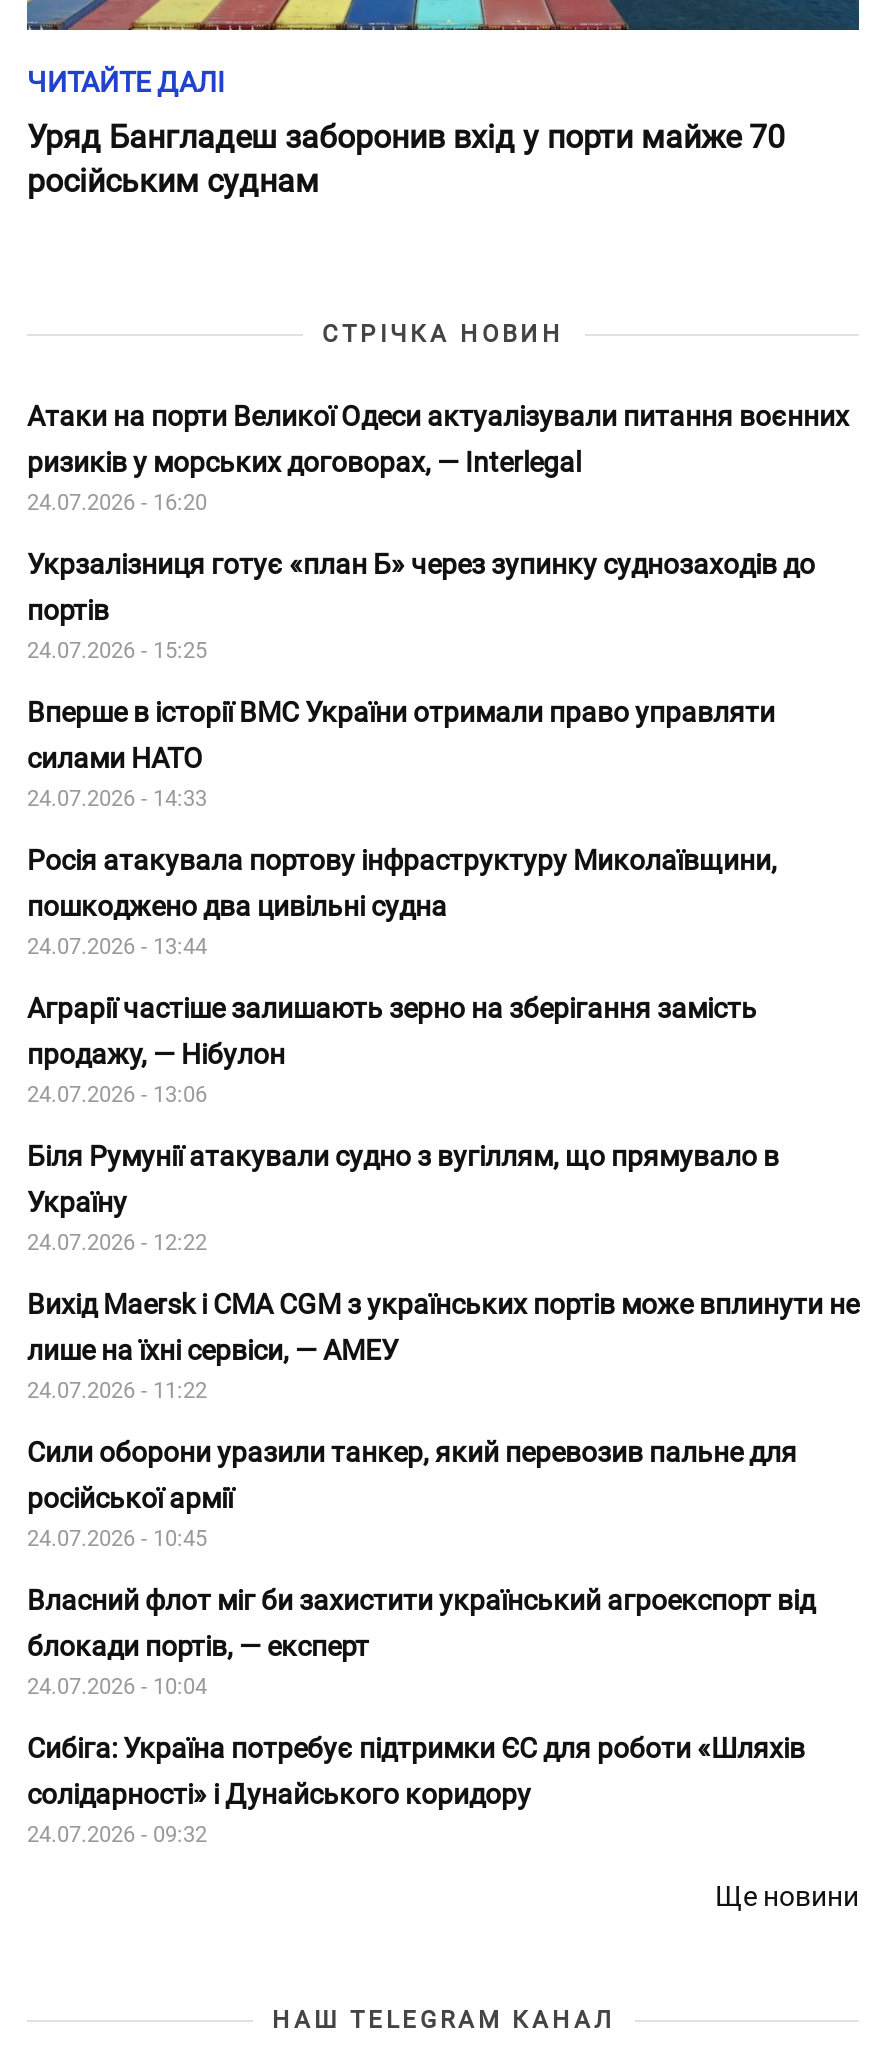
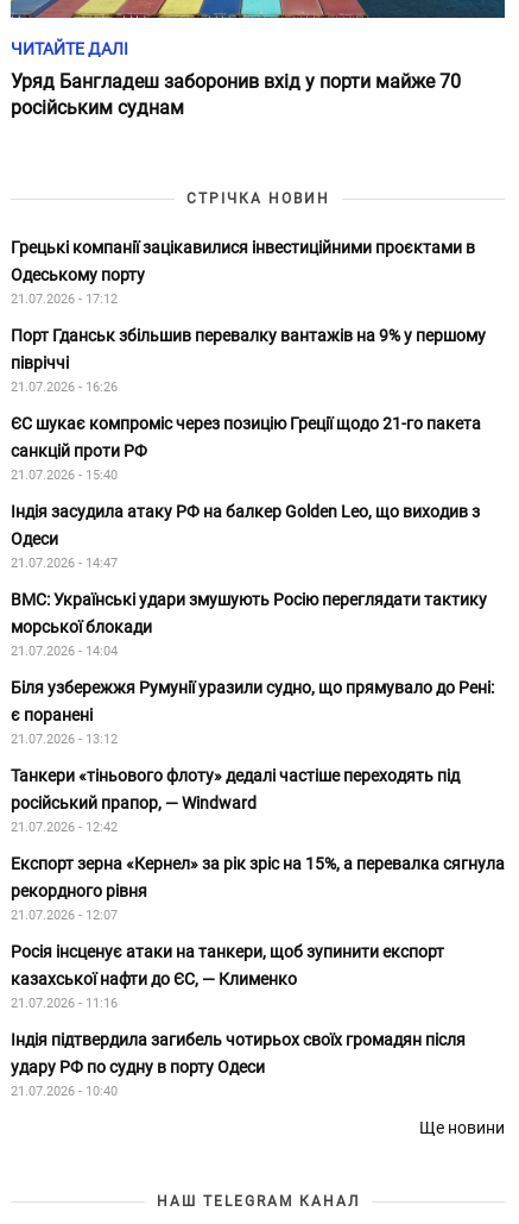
[27,400,849,516] Атаки на порти Великої Одеси актуалізували питання воєнних | ризиків у морських договорах, — Interlegal | 24.07.2026 - 16:20 -> [11,238,475,307] Грецькі компанії зацікавилися інвестиційними проєктами в | Одеському порту | 21.07.2026 - 17:12
[27,548,815,664] Укрзалізниця готує «план Б» через зупинку суднозаходів до | портів | 24.07.2026 - 15:25 -> [11,326,486,395] Порт Гданськ збільшив перевалку вантажів на 9% у першому | півріччі | 21.07.2026 - 16:26
[27,696,775,812] Вперше в історії ВМС України отримали право управляти | силами НАТО | 24.07.2026 - 14:33 -> [11,414,481,483] ЄС шукає компроміс через позицію Греції щодо 21-го пакета | санкцій проти РФ | 21.07.2026 - 15:40
[27,844,777,960] Росія атакувала портову інфраструктуру Миколаївщини, | пошкоджено два цивільні судна | 24.07.2026 - 13:44 -> [11,502,480,571] Індія засудила атаку РФ на балкер Golden Leo, що виходив з | Одеси | 21.07.2026 - 14:47
[27,992,757,1108] Аграрії частіше залишають зерно на зберігання замість | продажу, — Нібулон | 24.07.2026 - 13:06 -> [11,590,487,659] ВМС: Українські удари змушують Росію переглядати тактику | морської блокади | 21.07.2026 - 14:04
[27,1140,779,1256] Біля Румунії атакували судно з вугіллям, що прямувало в | Україну | 24.07.2026 - 12:22 -> [11,678,494,747] Біля узбережжя Румунії уразили судно, що прямувало до Рені: | є поранені | 21.07.2026 - 13:12
[27,1288,859,1404] Вихід Maersk і CMA CGM з українських портів може вплинути не | лише на їхні сервіси, — АМЕУ | 24.07.2026 - 11:22 -> [11,766,460,835] Танкери «тіньового флоту» дедалі частіше переходять під | російський прапор, — Windward | 21.07.2026 - 12:42
[27,1436,797,1552] Сили оборони уразили танкер, який перевозив пальне для | російської армії | 24.07.2026 - 10:45 -> [11,854,505,923] Експорт зерна «Кернел» за рік зріс на 15%, а перевалка сягнула | рекордного рівня | 21.07.2026 - 12:07
[27,1584,815,1700] Власний флот міг би захистити український агроекспорт від | блокади портів, — експерт | 24.07.2026 - 10:04 -> [11,942,444,1011] Росія інсценує атаки на танкери, щоб зупинити експорт | казахської нафти до ЄС, — Клименко | 21.07.2026 - 11:16
[27,1732,805,1848] Cибіга: Україна потребує підтримки ЄС для роботи «Шляхів | солідарності» і Дунайського коридору | 24.07.2026 - 09:32 -> [11,1030,466,1099] Індія підтвердила загибель чотирьох своїх громадян після | удару РФ по судну в порту Одеси | 21.07.2026 - 10:40

